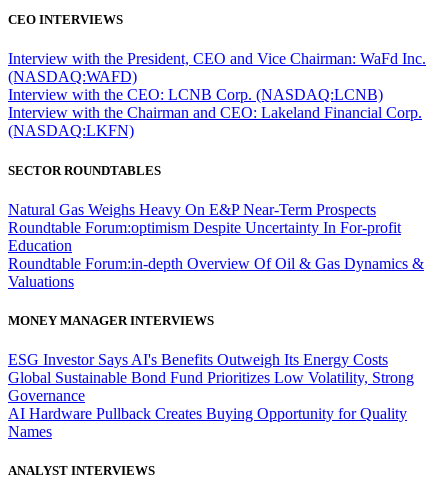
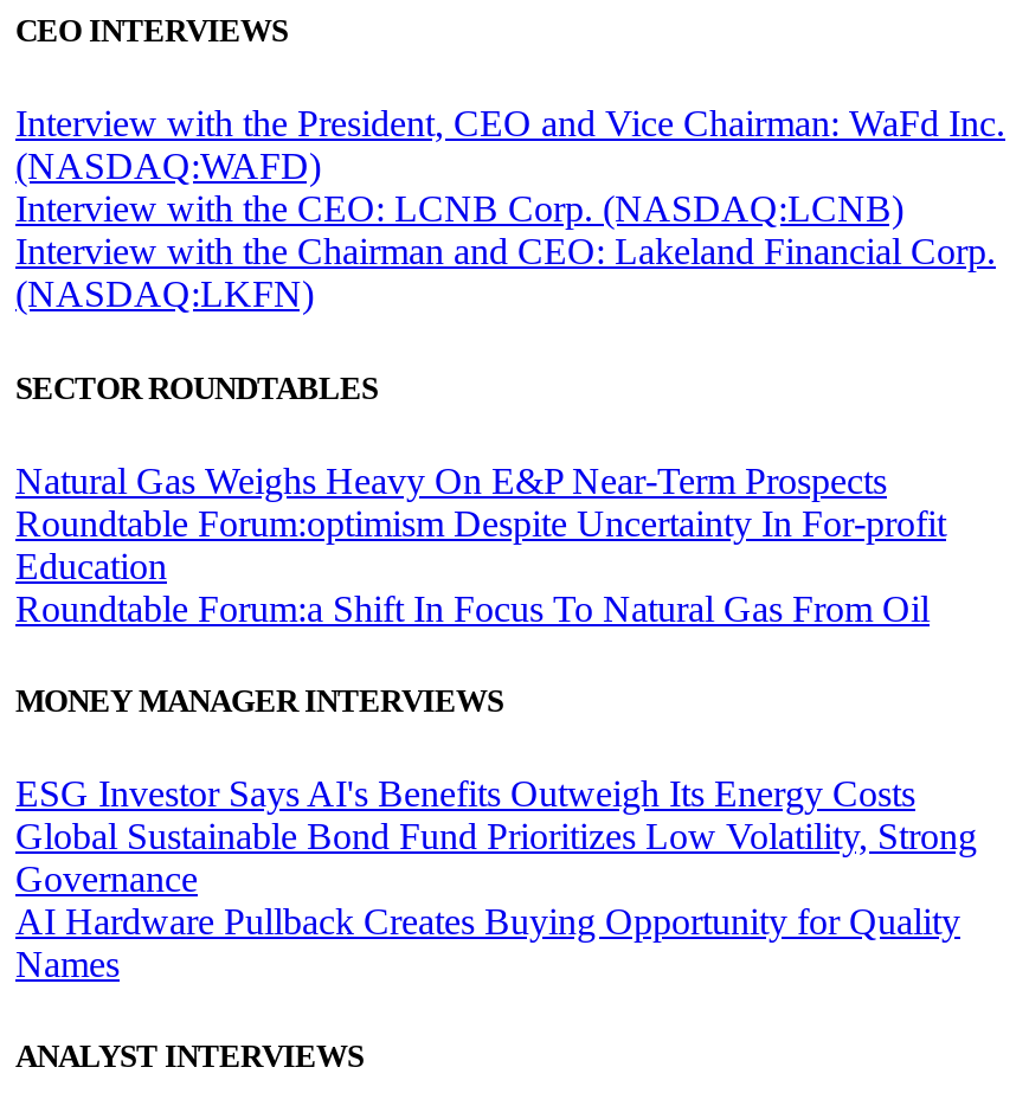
[8,255,424,290] Roundtable Forum:in-depth Overview Of Oil & Gas Dynamics & | Valuations -> [15,588,930,628] Roundtable Forum:a Shift In Focus To Natural Gas From Oil

